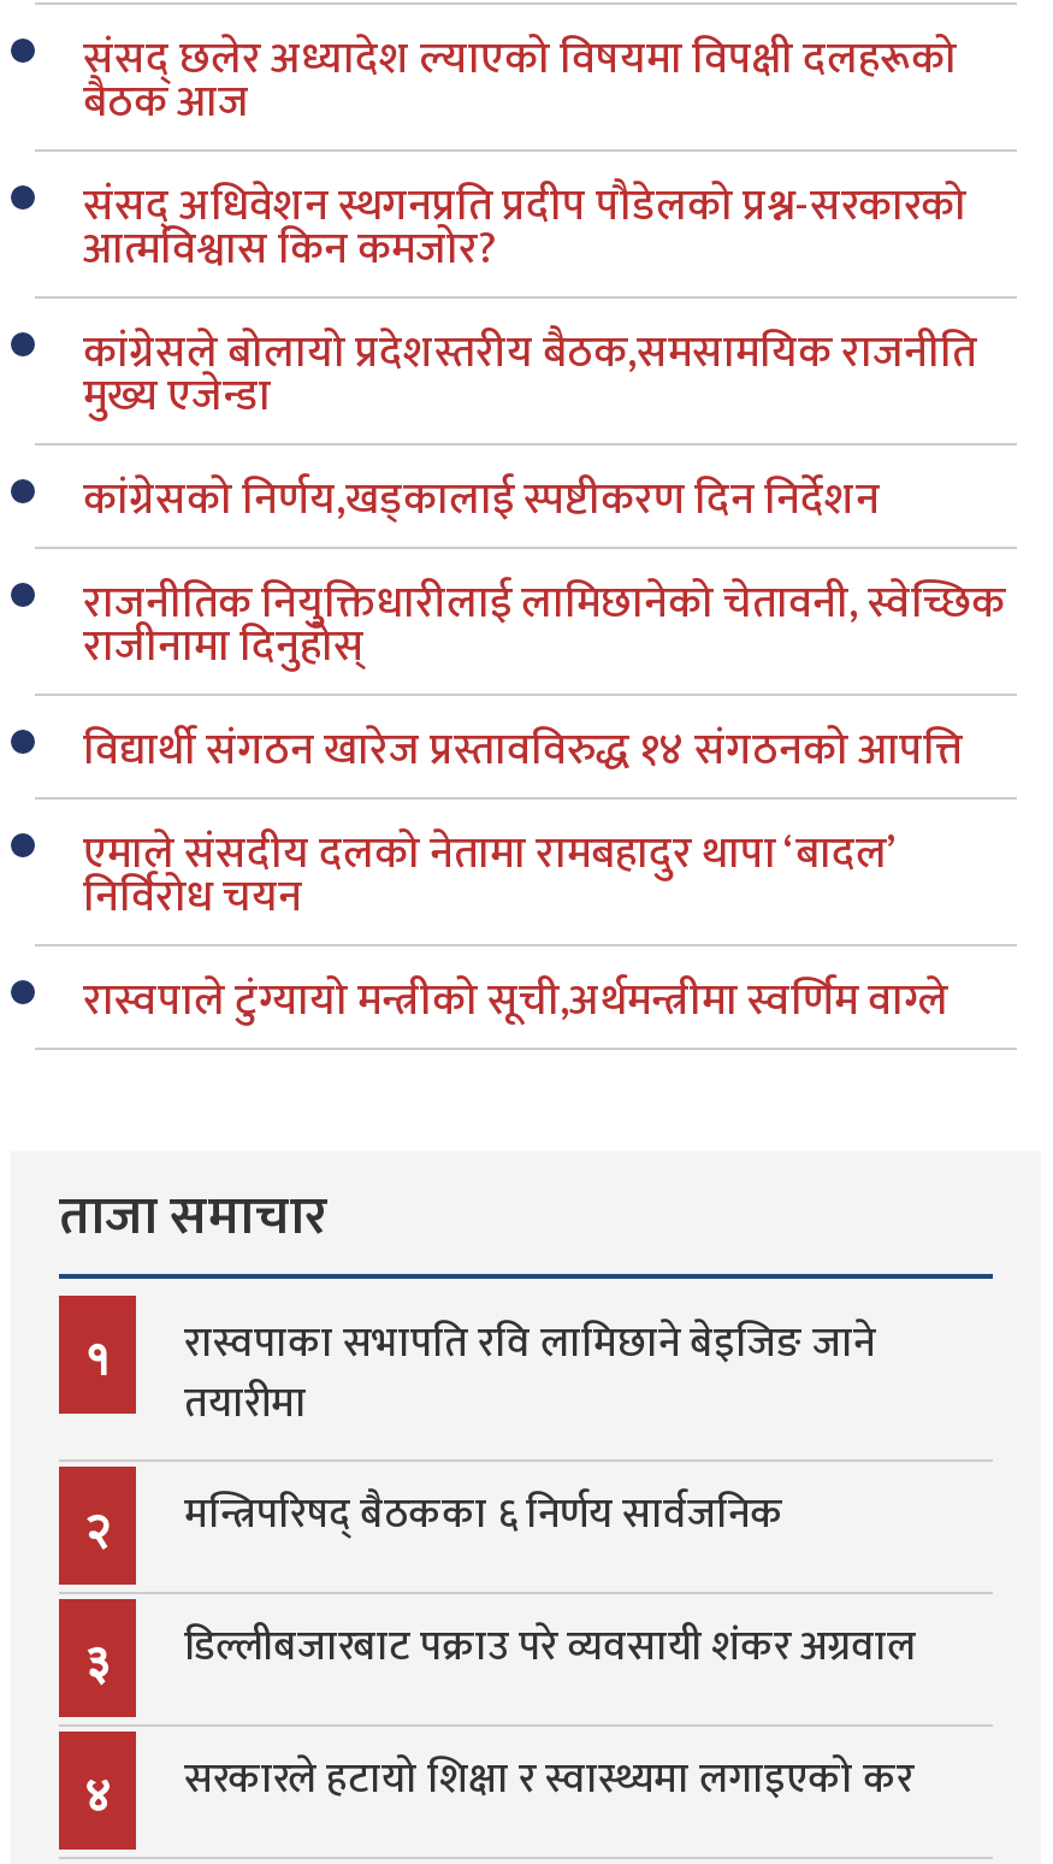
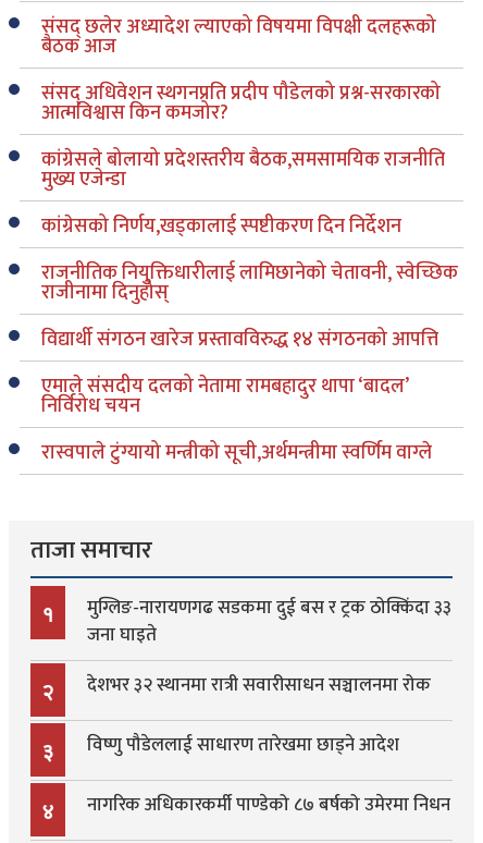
[184,1310,875,1437] रास्वपाका सभापति रवि लामिछाने बेइजिङ जाने | तयारीमा -> [87,592,451,650] मुग्लिङ-नारायणगढ सडकमा दुई बस र ट्रक ठोक्किंदा ३३ | जना घाइते
[184,1481,783,1548] मन्त्रिपरिषद् बैठकका ६ निर्णय सार्वजनिक -> [87,670,431,700] देशभर ३२ स्थानमा रात्री सवारीसाधन सञ्चालनमा रोक
[184,1613,916,1680] डिल्लीबजारबाट पक्राउ परे व्यवसायी शंकर अग्रवाल -> [87,730,399,760] विष्णु पौडेललाई साधारण तारेखमा छाड्ने आदेश
[184,1746,913,1813] सरकारले हटायो शिक्षा र स्वास्थ्यमा लगाइएको कर -> [87,789,450,820] नागरिक अधिकारकर्मी पाण्डेको ८७ बर्षको उमेरमा निधन

